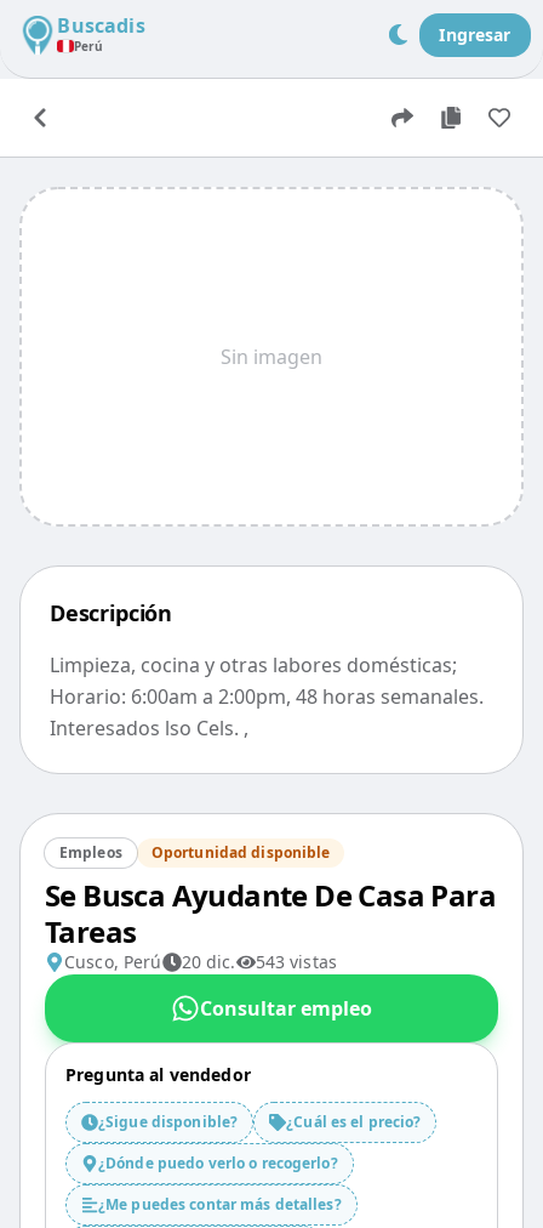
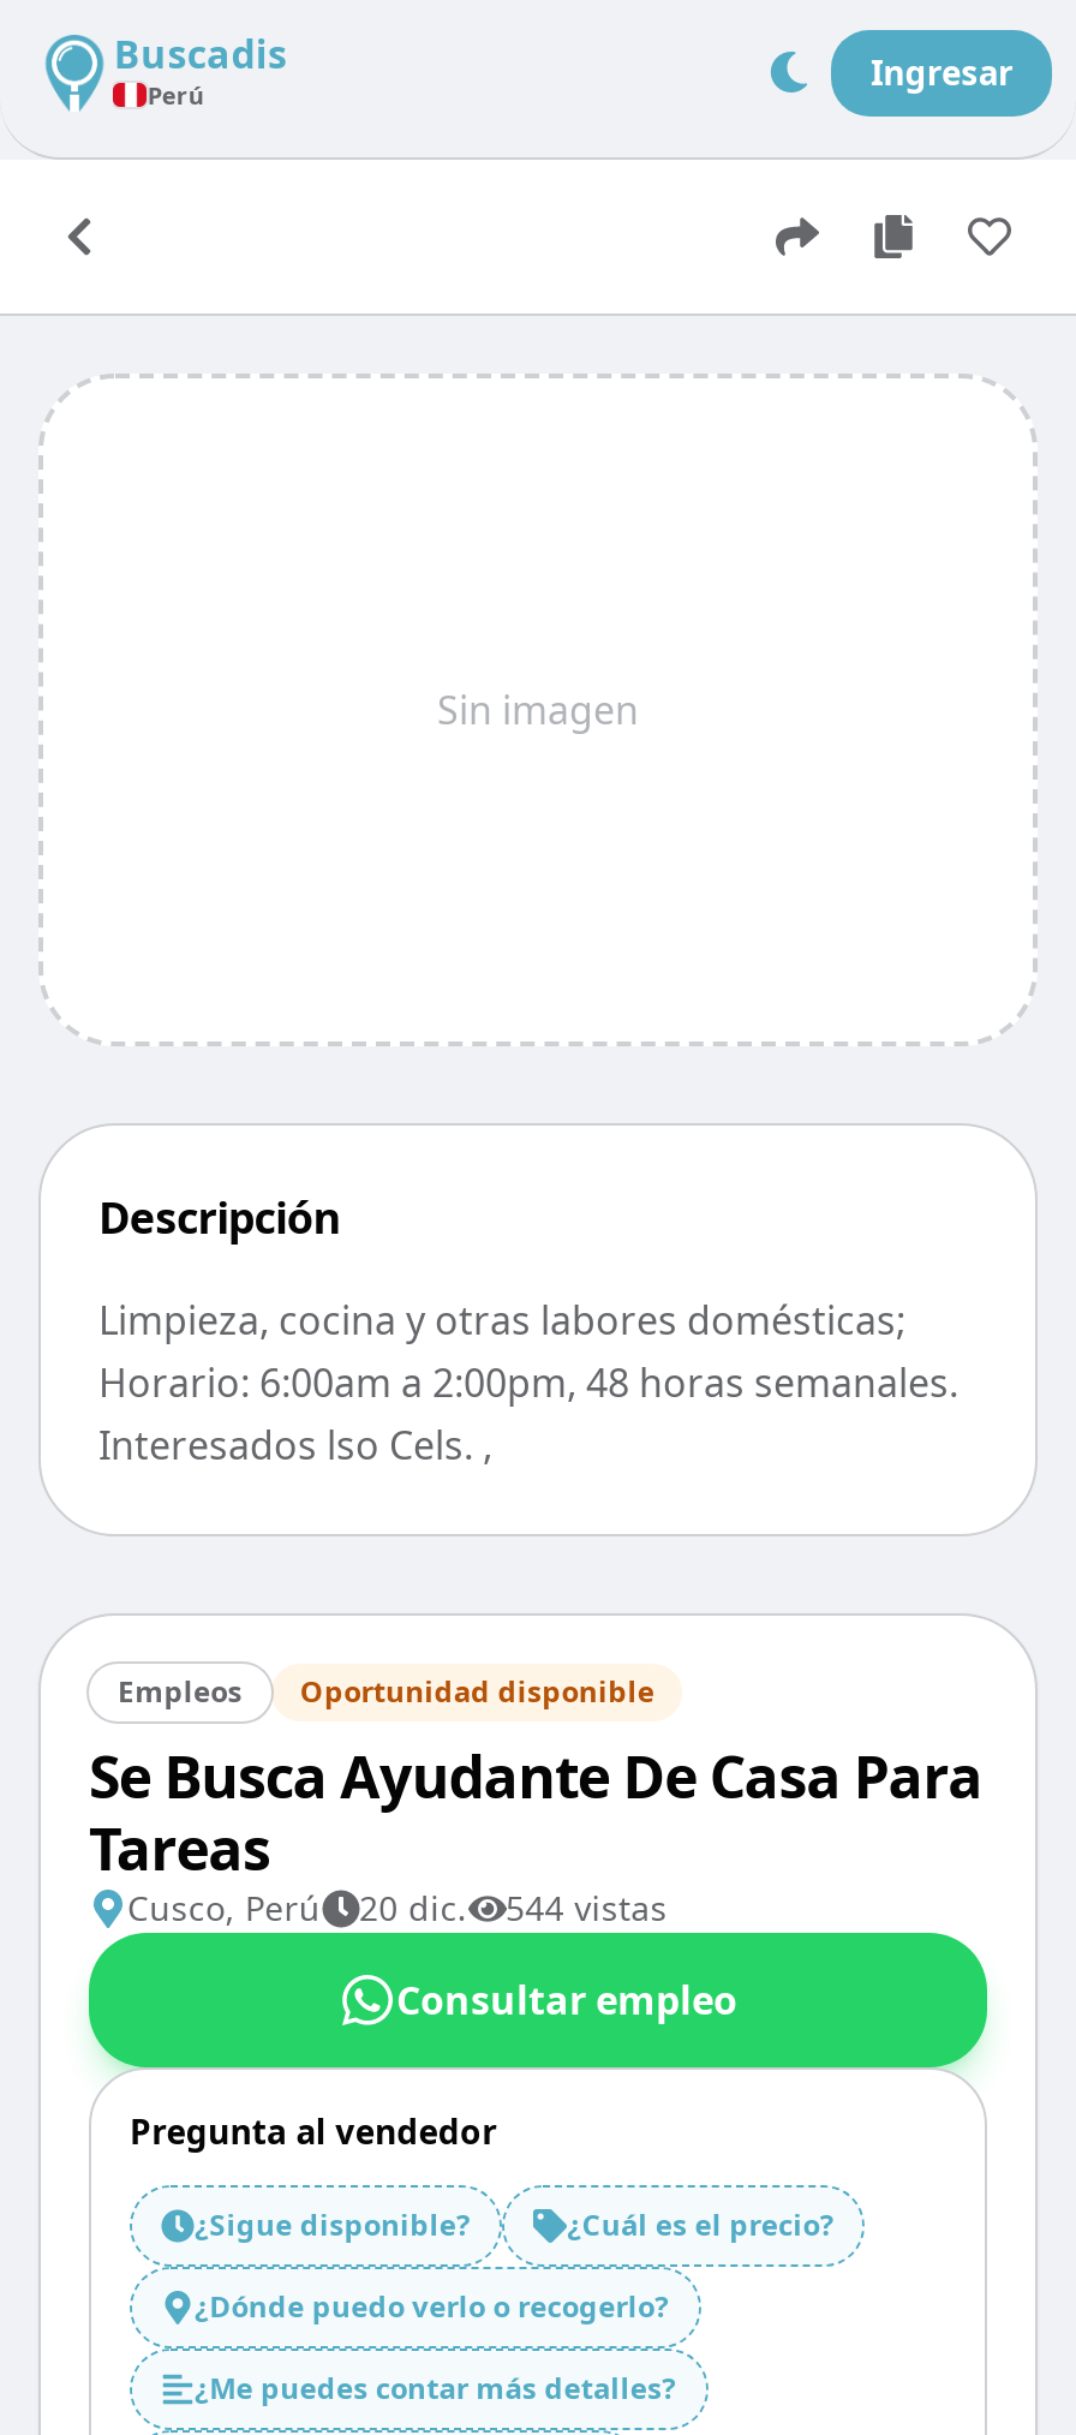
[64,950,337,973] Cusco, Perú 20 dic. 543 vistas -> [127,1885,667,1930] Cusco, Perú 20 dic. 544 vistas

